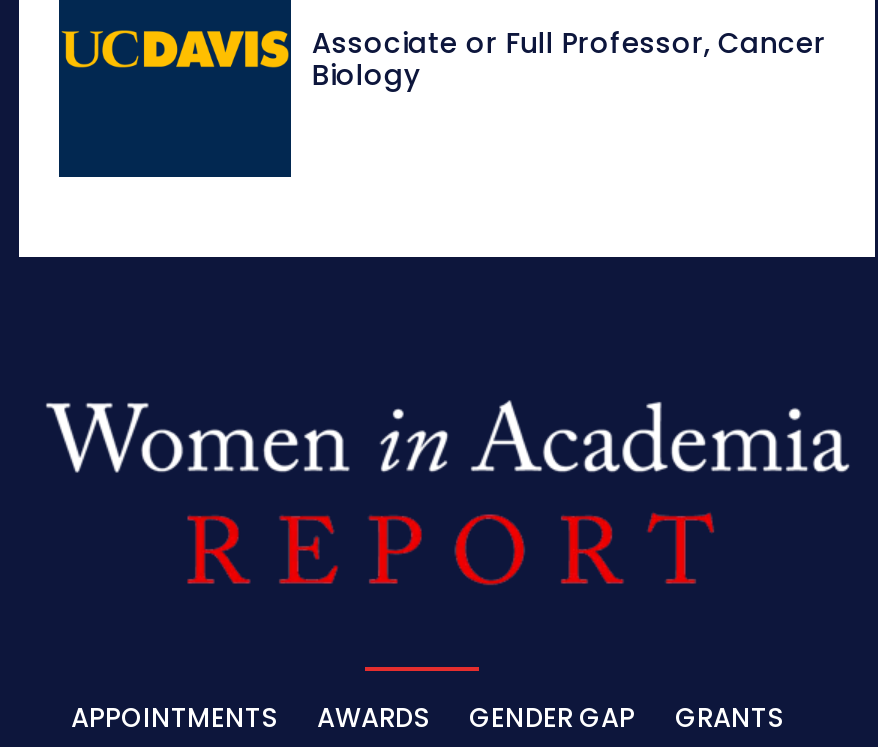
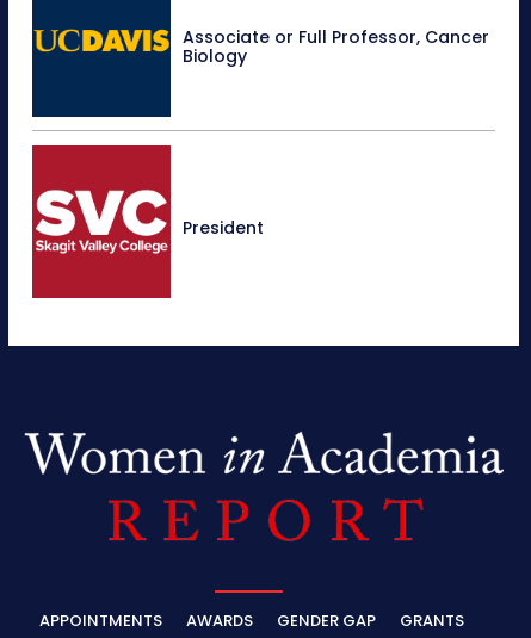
none -> [31,144,264,299] [image] | President

